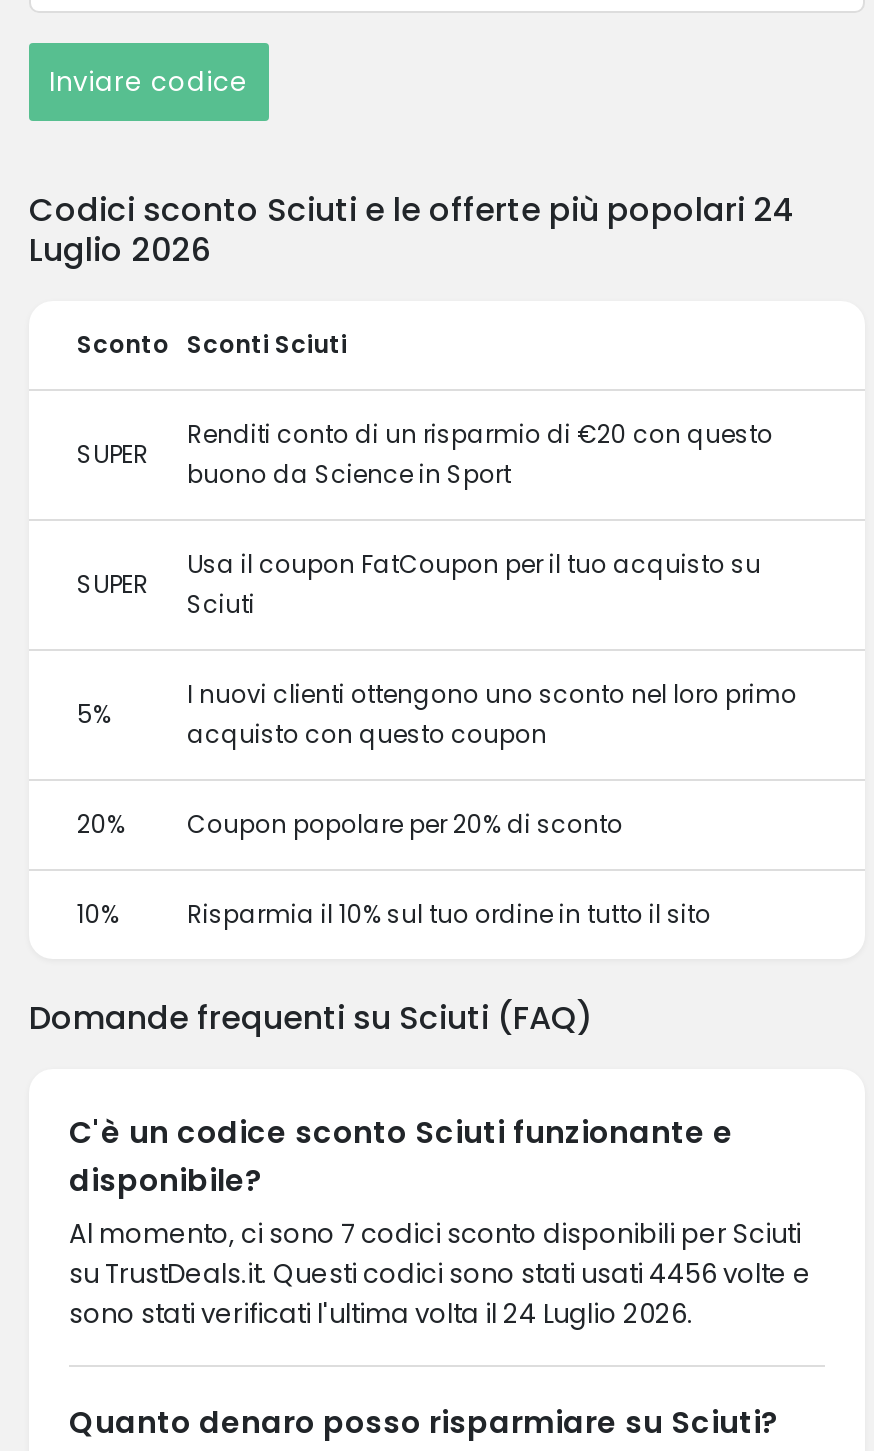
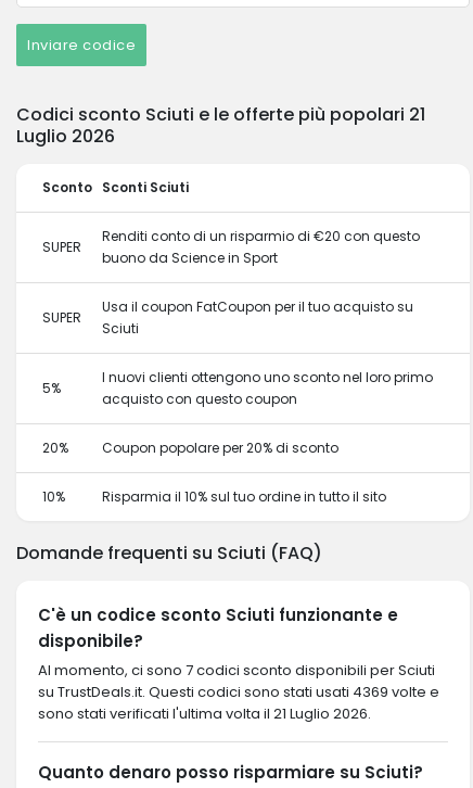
[29,187,795,233] Codici sconto Sciuti e le offerte più popolari 24 -> [16,102,425,127] Codici sconto Sciuti e le offerte più popolari 21
[69,1255,811,1293] su TrustDeals.it. Questi codici sono stati usati 4456 volte e -> [38,682,439,702] su TrustDeals.it. Questi codici sono stati usati 4369 volte e
[69,1295,693,1333] sono stati verificati l'ultima volta il 24 Luglio 2026. -> [38,703,371,724] sono stati verificati l'ultima volta il 21 Luglio 2026.

